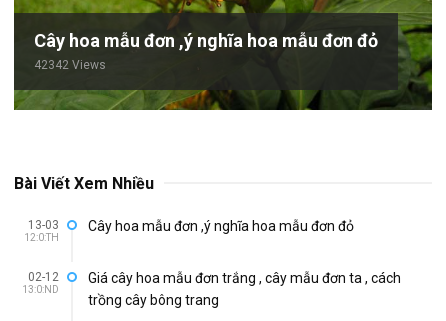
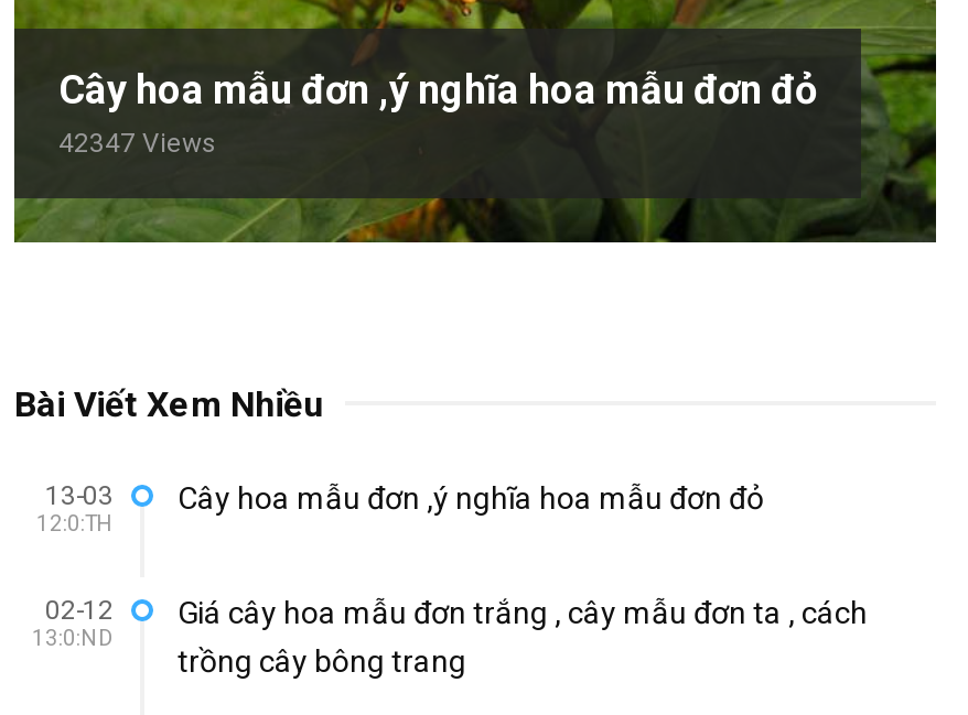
[34,58,106,72] 42342 Views -> [58,127,217,158] 42347 Views

